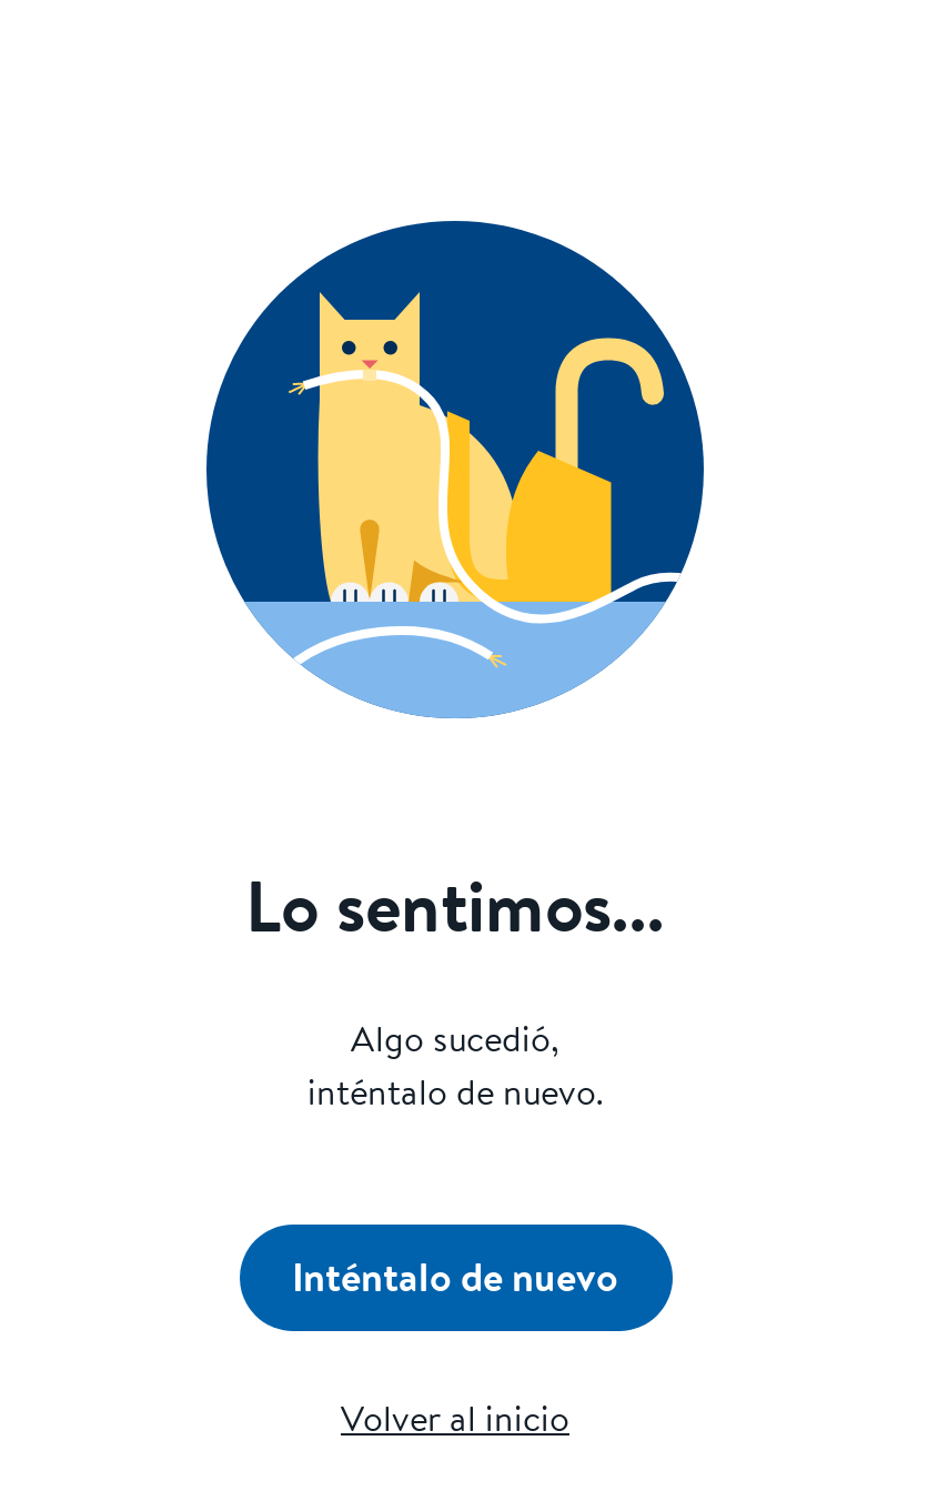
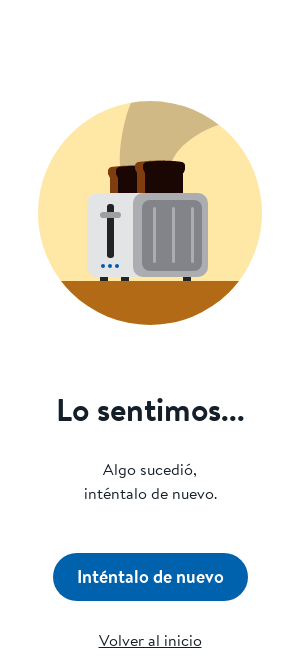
[204,219,706,721] [image] -> [38,101,262,326] [image]

